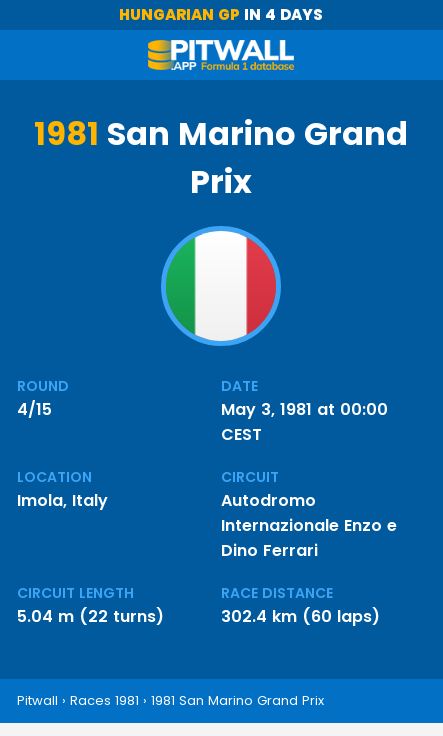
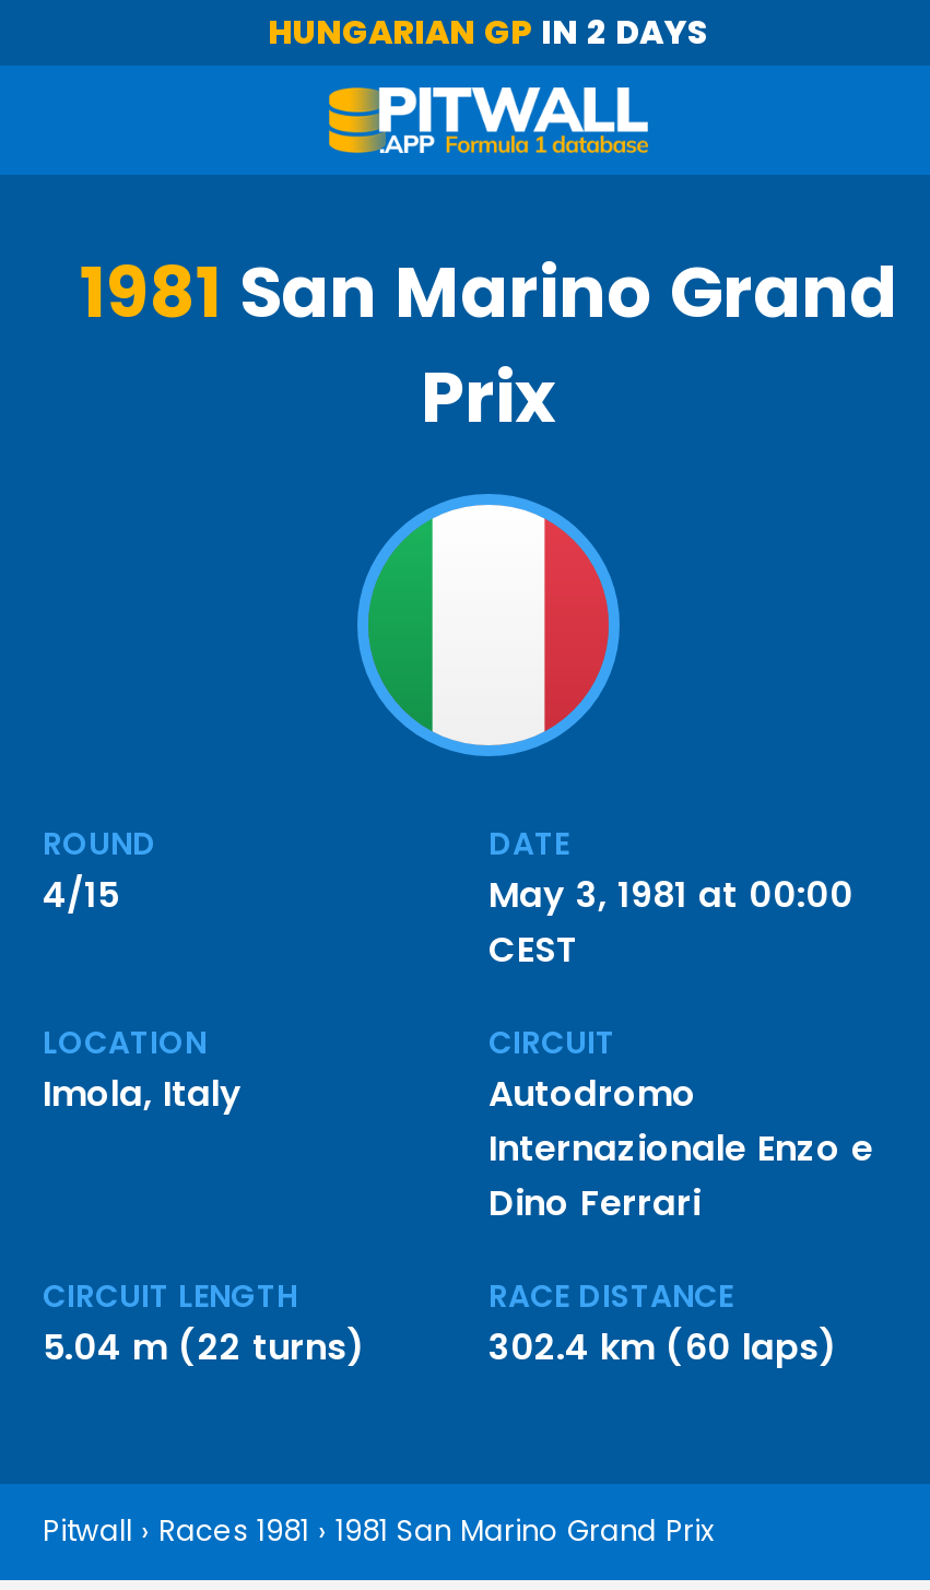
[119,4,323,25] HUNGARIAN GP IN 4 DAYS -> [268,9,709,55] HUNGARIAN GP IN 2 DAYS

